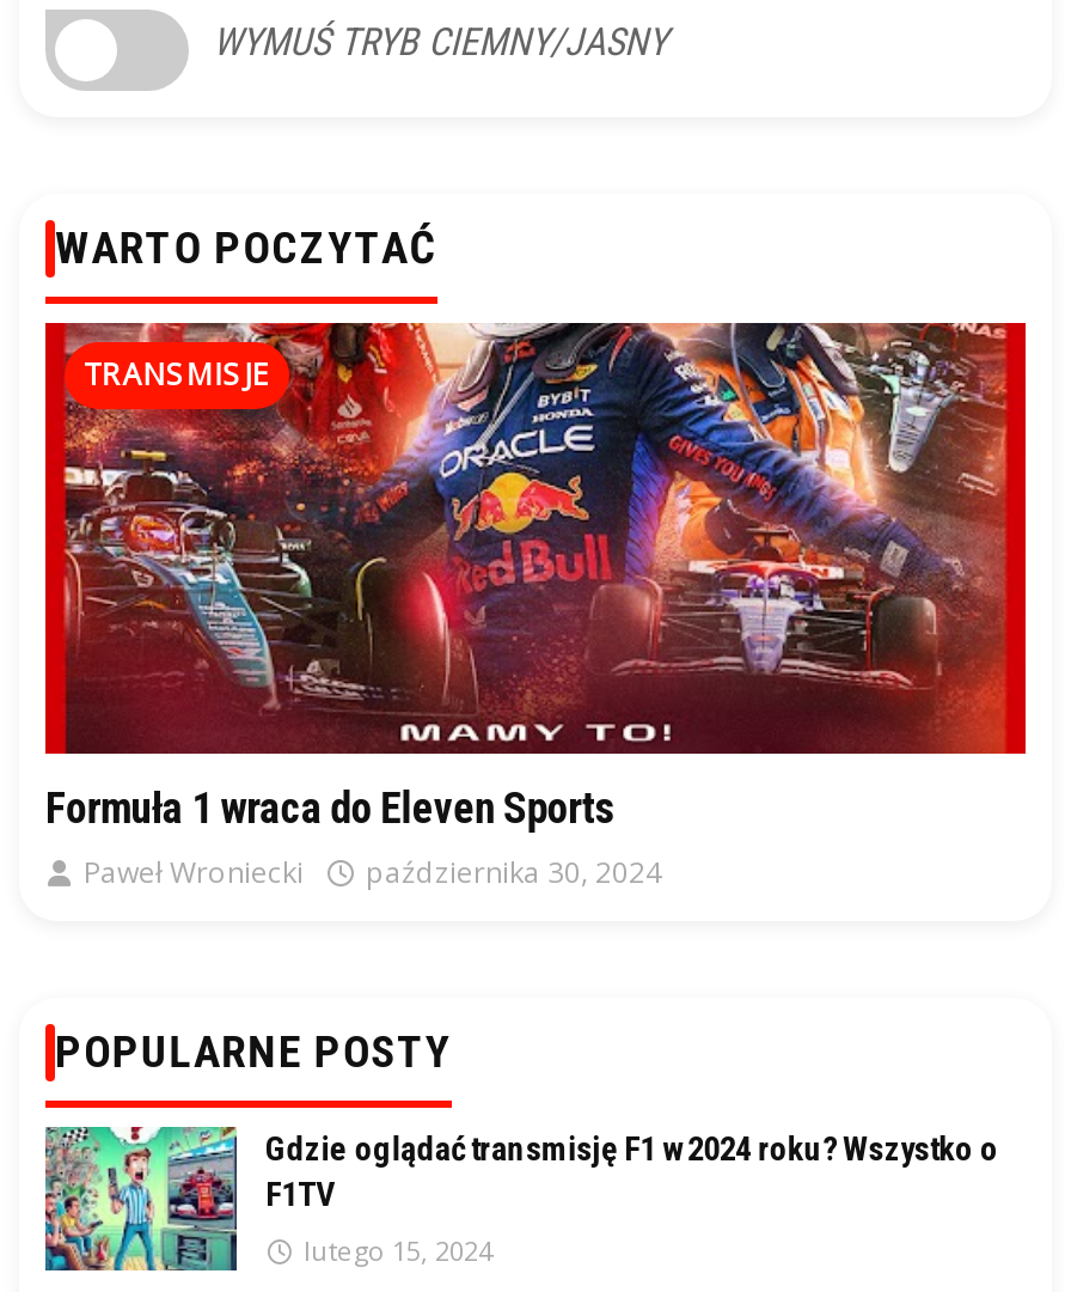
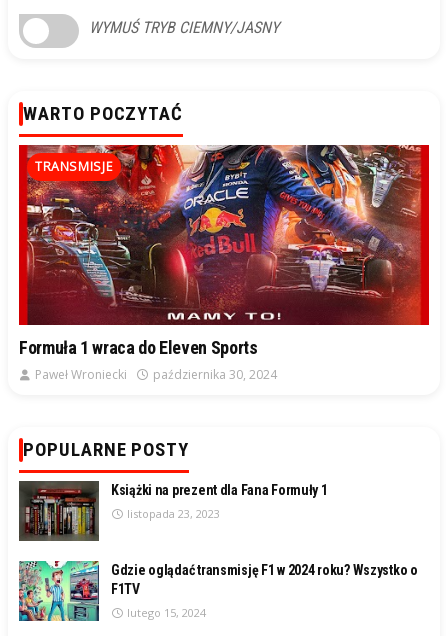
none -> [18,480,328,542] [image] | Książki na prezent dla Fana Formuły 1 | listopada 23, 2023

